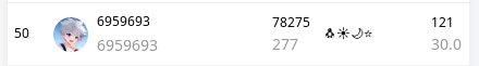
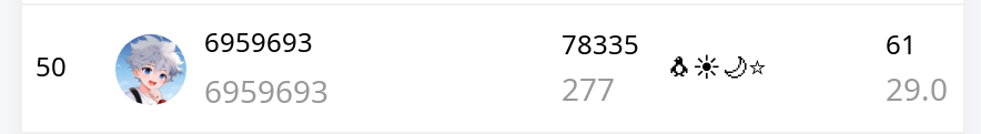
[272,13,310,31] 78275 -> [562,25,639,63] 78335
[431,13,454,31] 121 -> [886,25,917,63] 61
[431,34,462,54] 30.0 -> [886,68,948,110] 29.0

